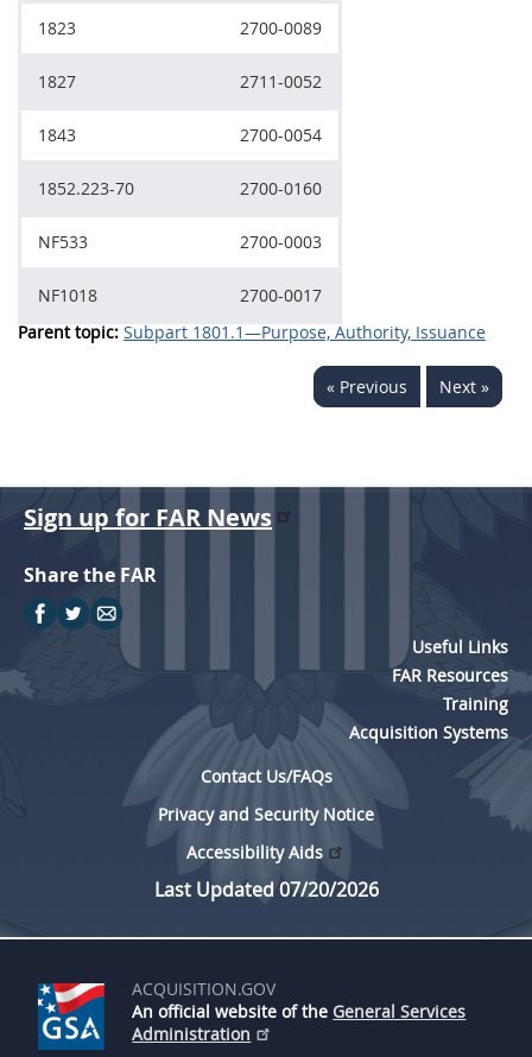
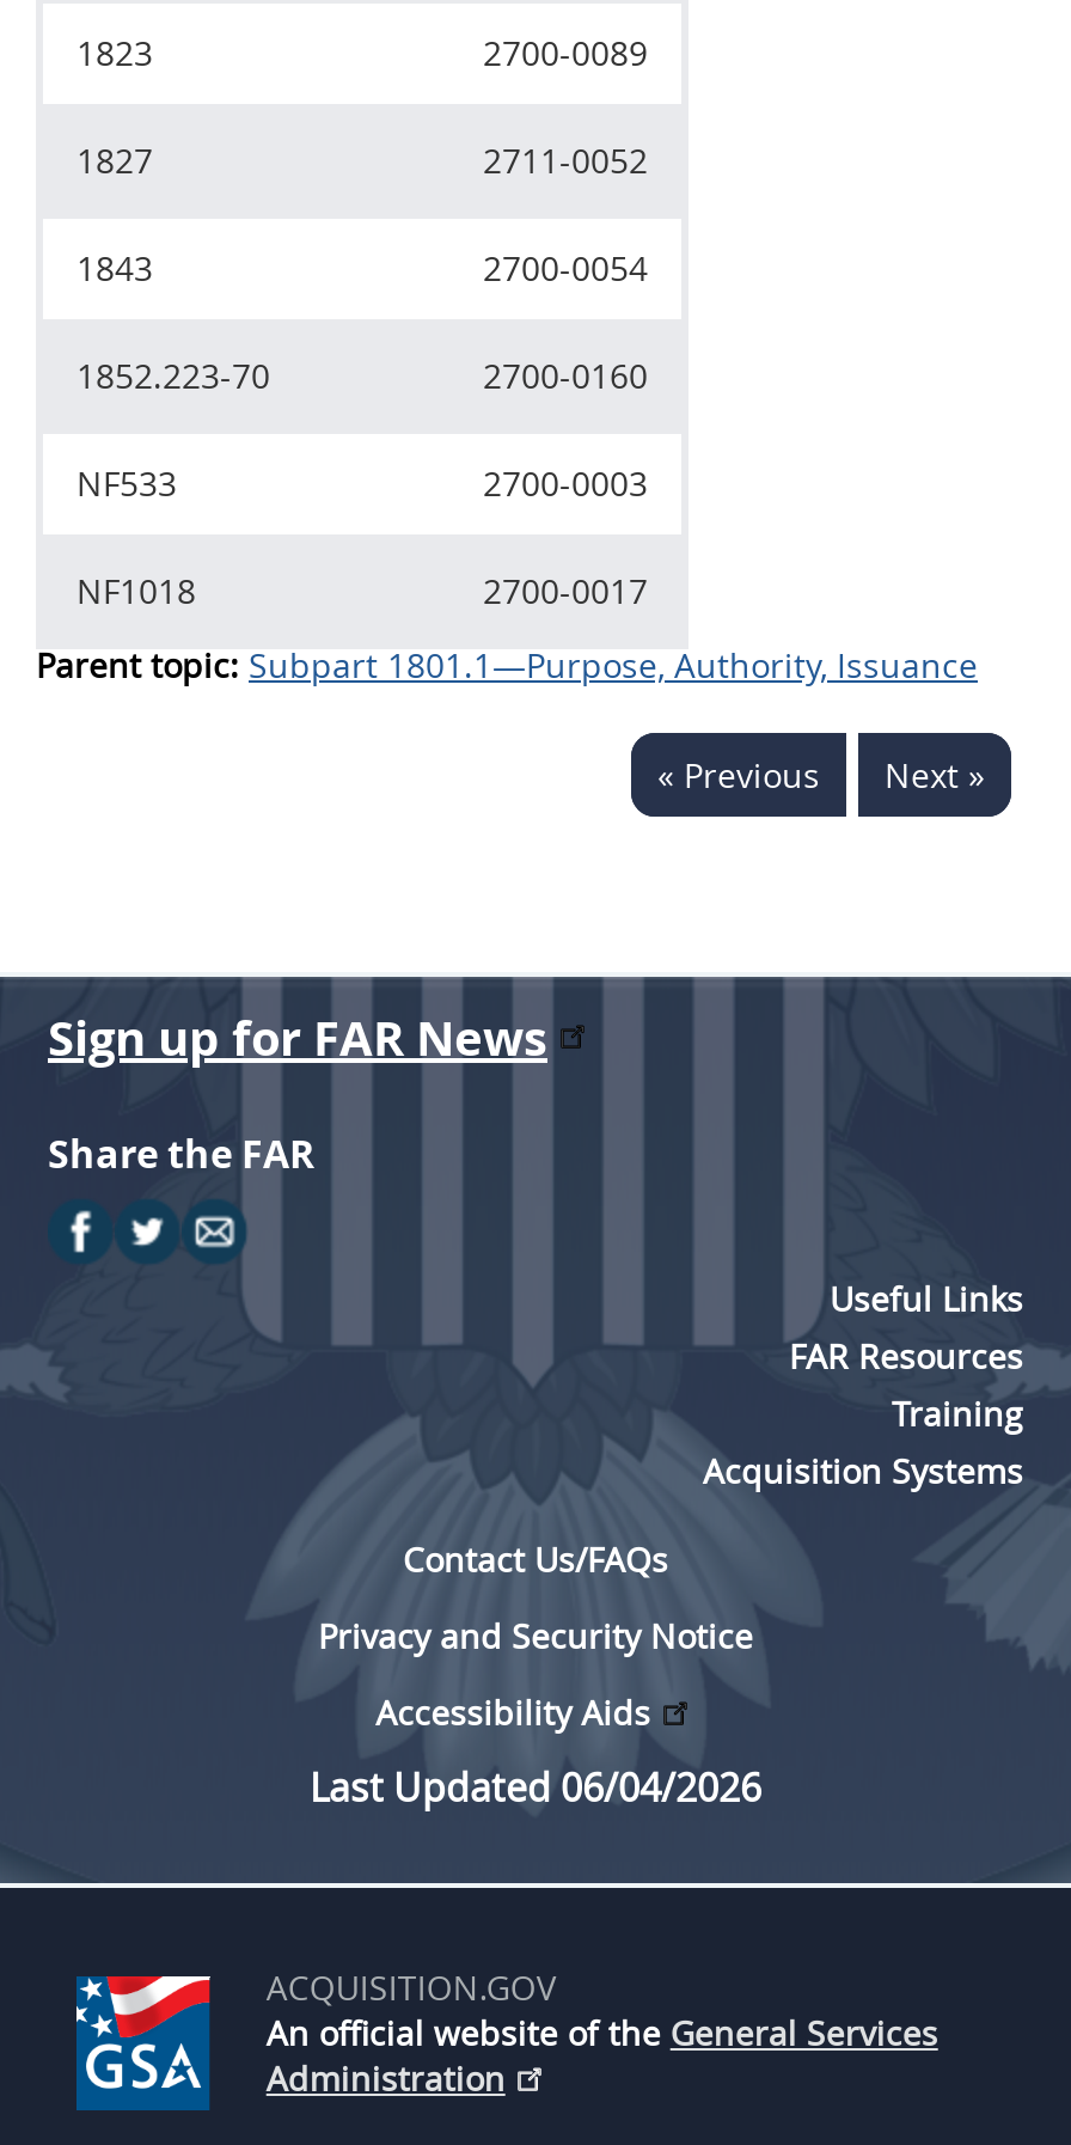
[154,876,378,903] Last Updated 07/20/2026 -> [310,1761,761,1814] Last Updated 06/04/2026

